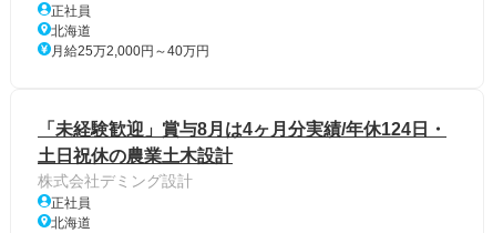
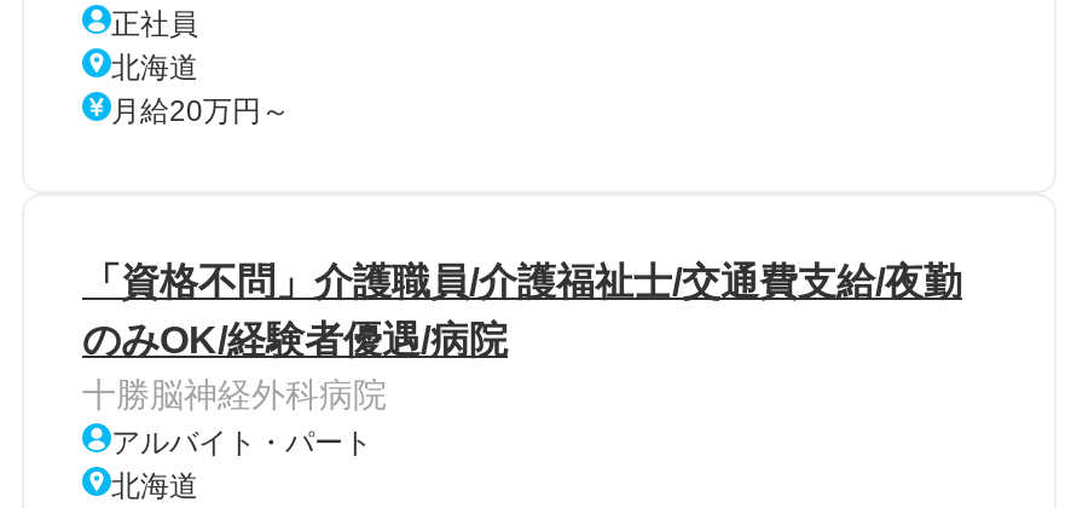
[51,43,209,59] 月給25万2,000円～40万円 -> [111,94,290,128] 月給20万円～
[38,120,446,211] 「未経験歓迎」賞与8月は4ヶ月分実績/年休124日・ | 土日祝休の農業土木設計 | 株式会社デミング設計 | 正社員 -> [82,261,962,459] 「資格不問」介護職員/介護福祉士/交通費支給/夜勤 | のみOK/経験者優遇/病院 | 十勝脳神経外科病院 | アルバイト・パート

